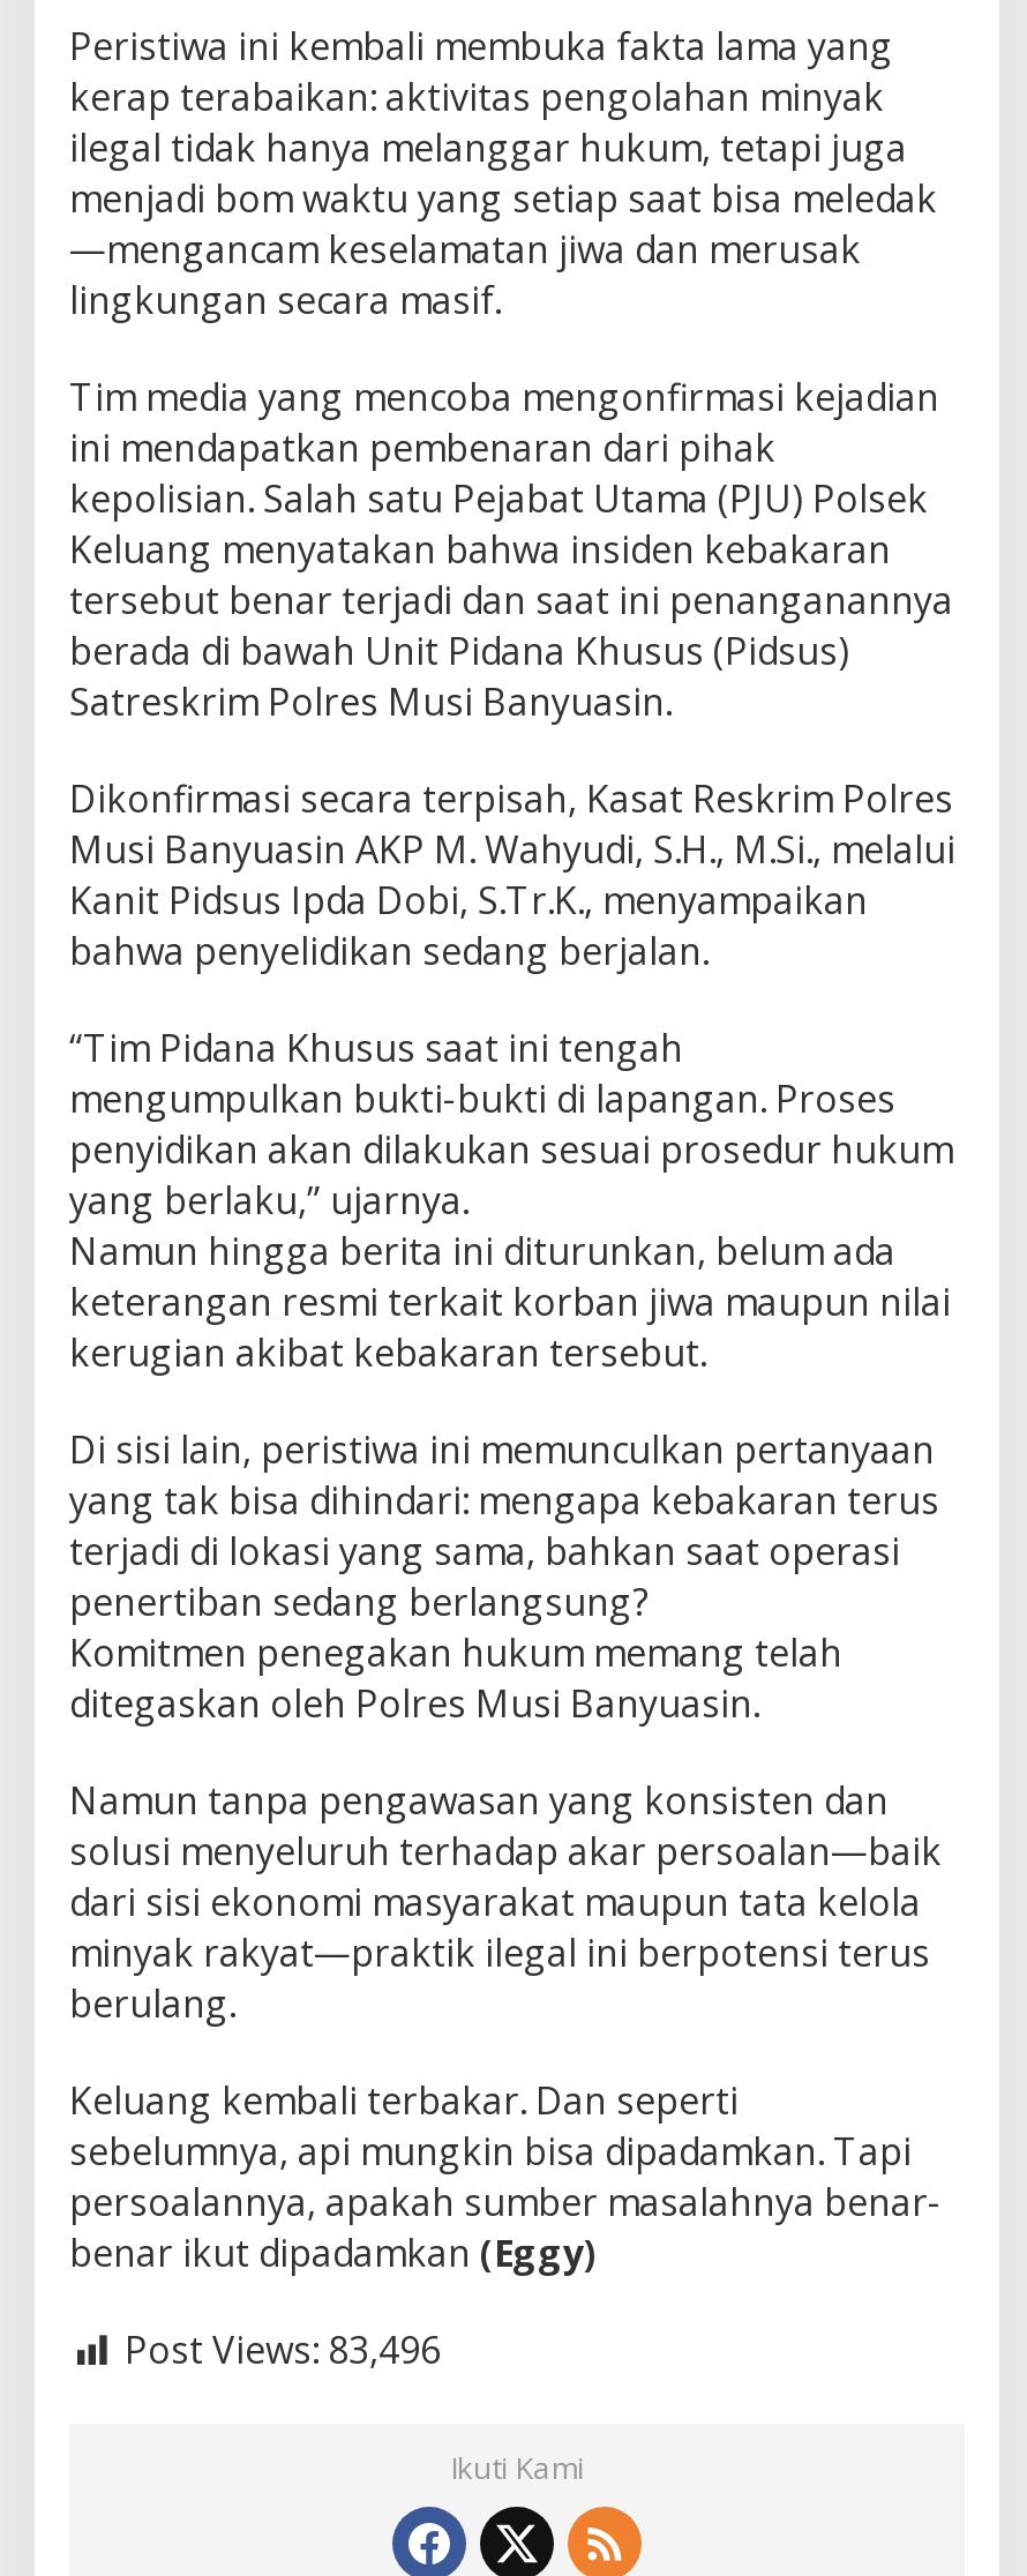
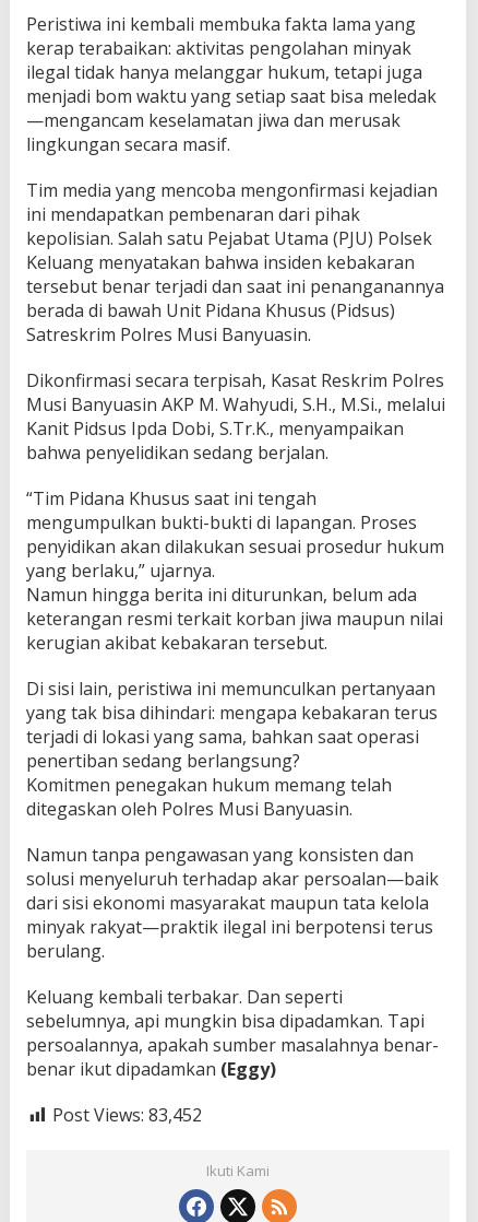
[125,2324,441,2375] Post Views: 83,496 -> [52,1103,202,1127] Post Views: 83,452

